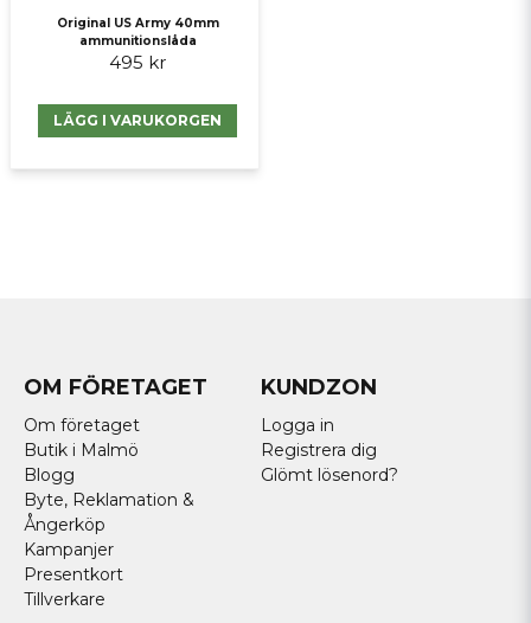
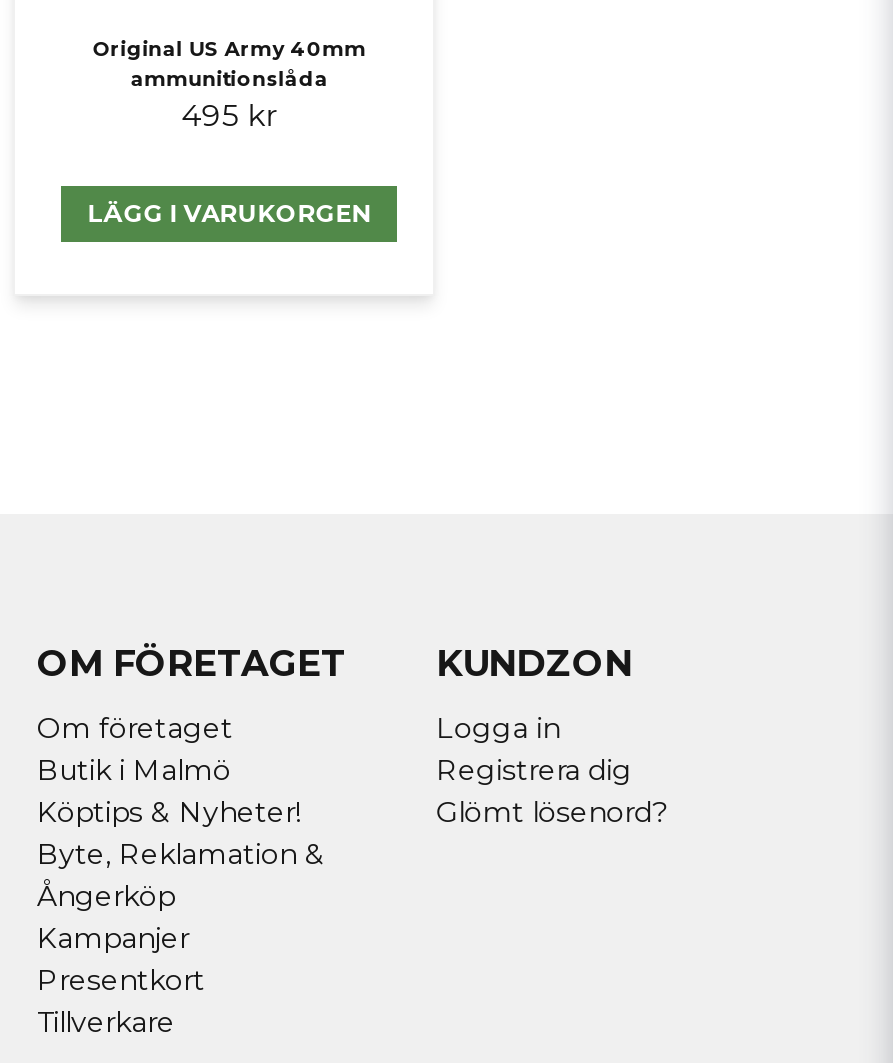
[24,464,75,486] Blogg -> [37,794,301,830] Köptips & Nyheter!

